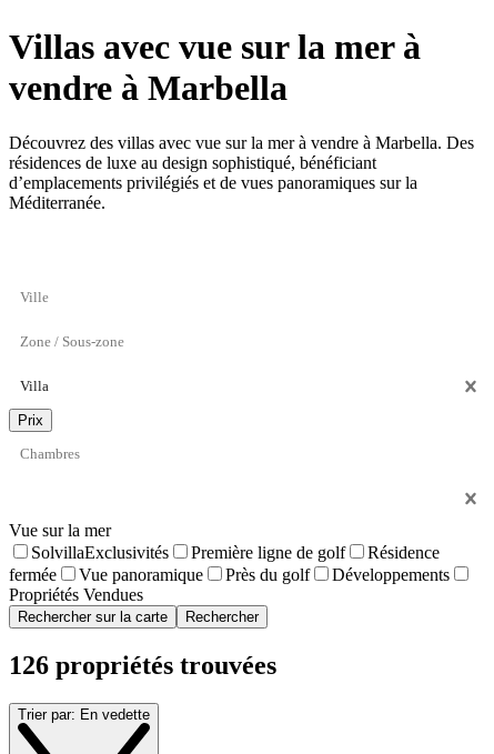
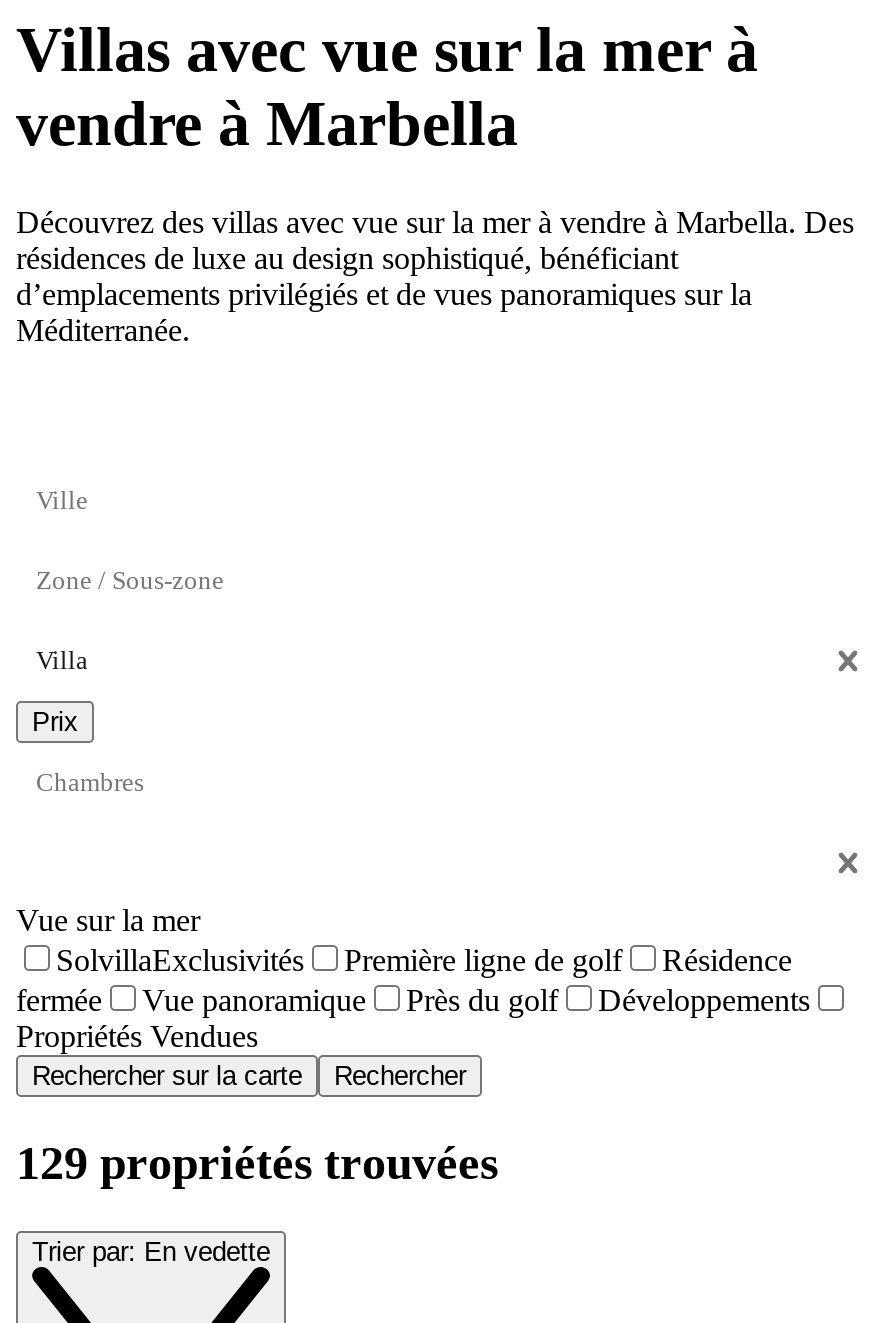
[9,651,276,679] 126 propriétés trouvées -> [16,1137,498,1189] 129 propriétés trouvées

